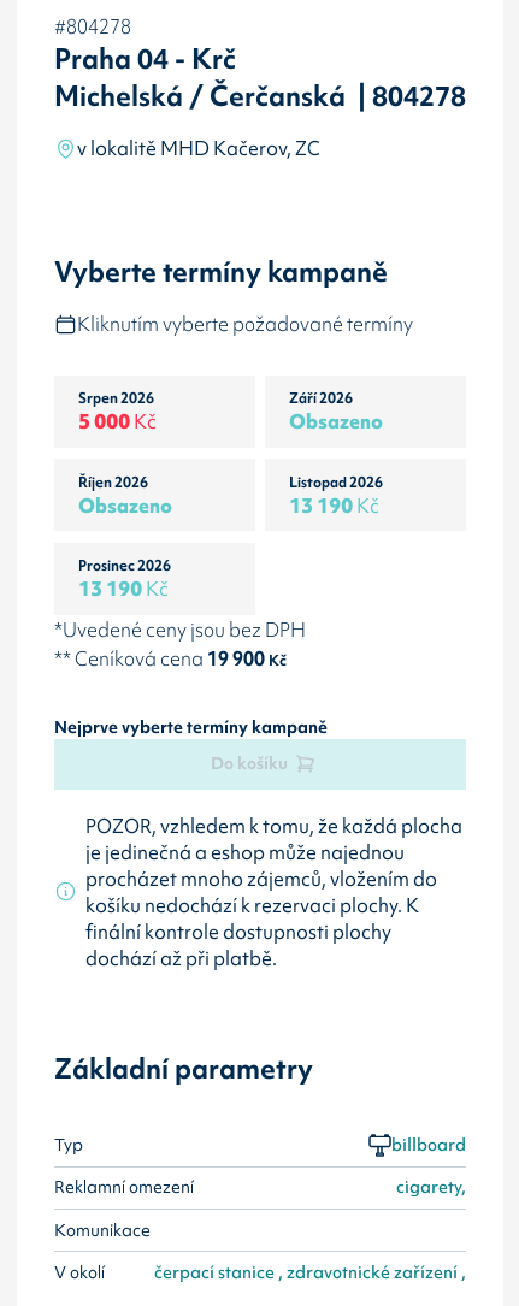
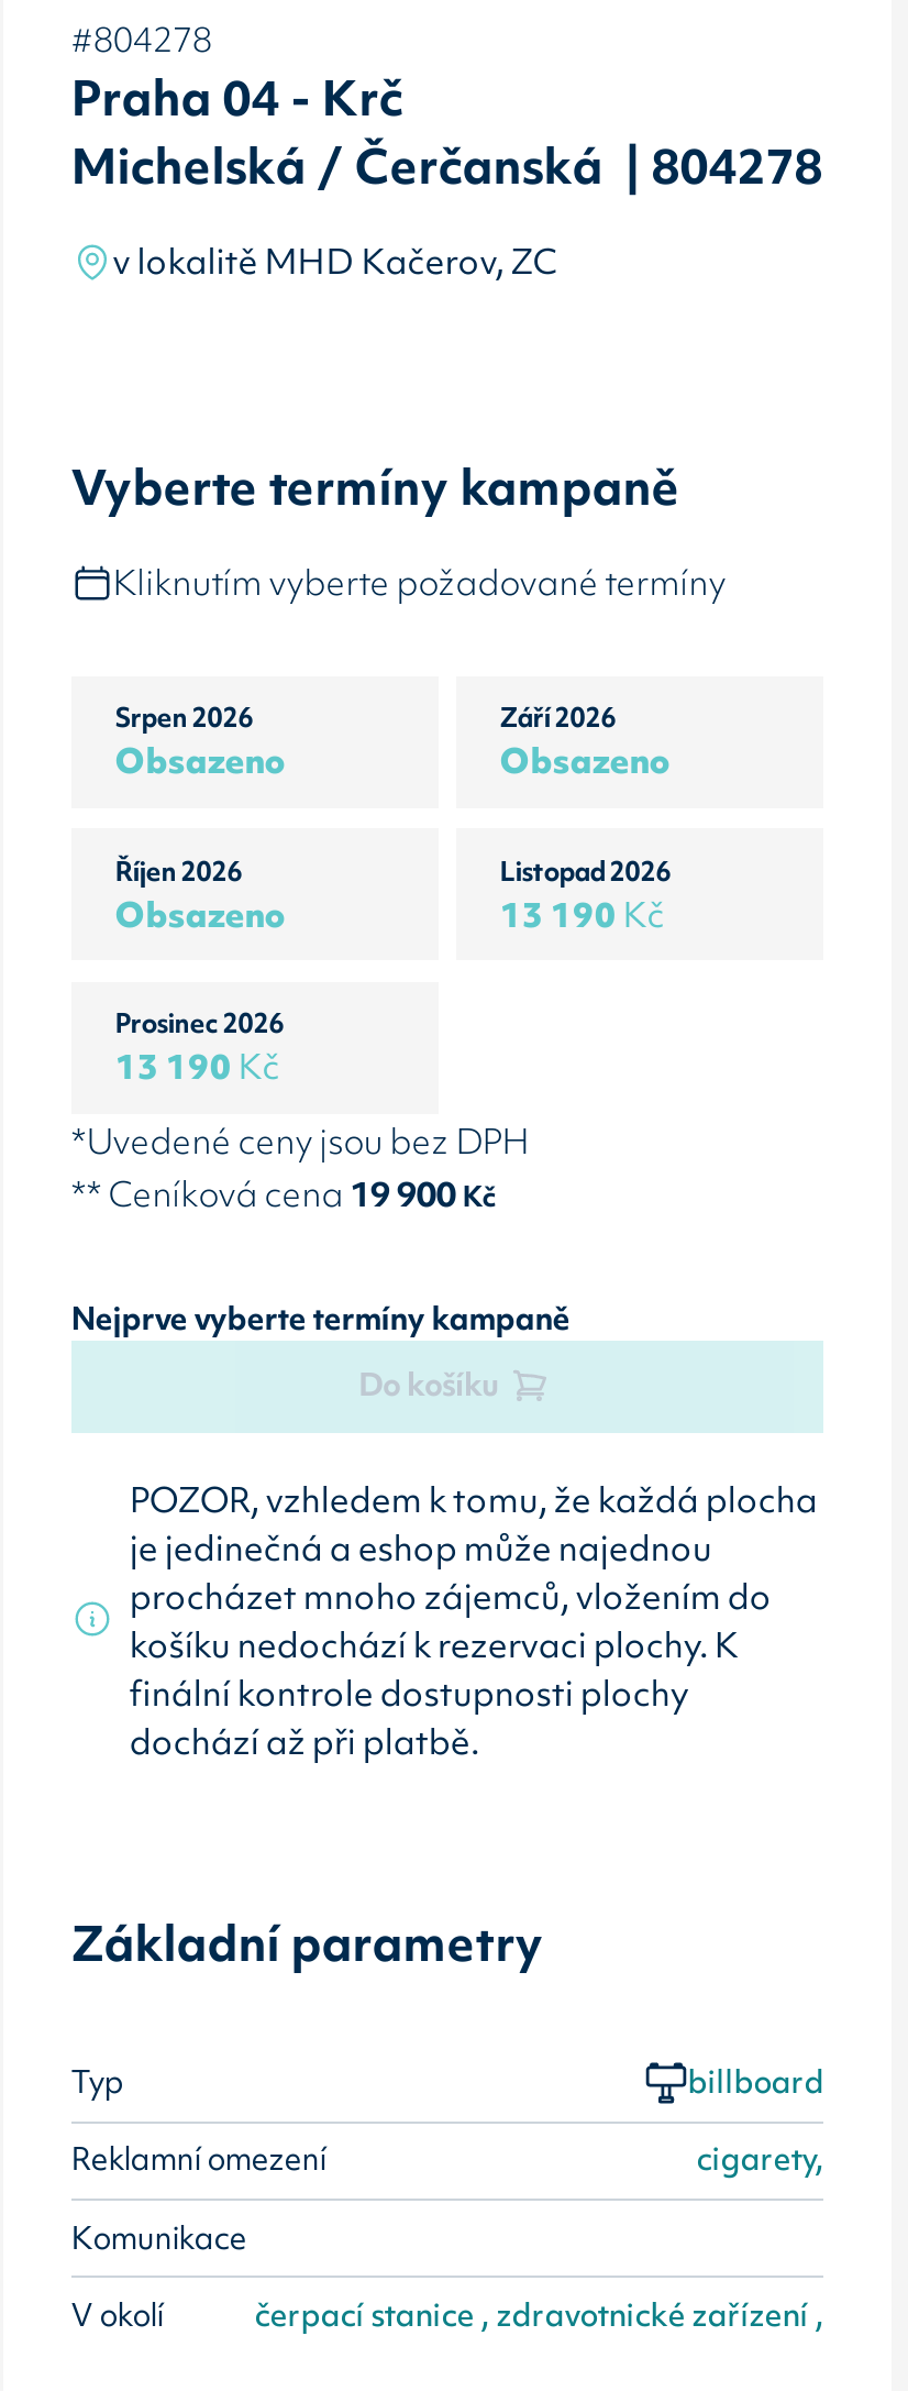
[78,408,156,435] 5 000 Kč -> [115,736,286,785] Obsazeno

